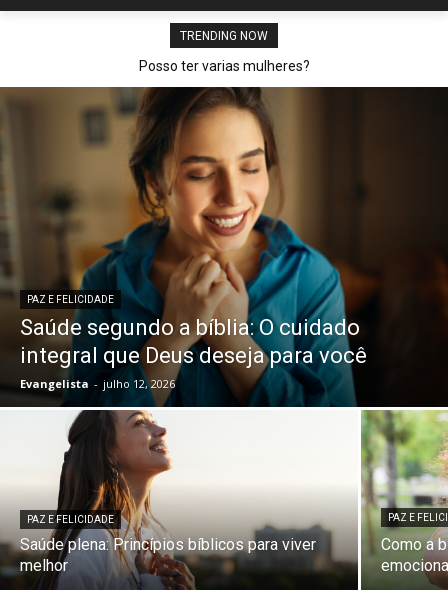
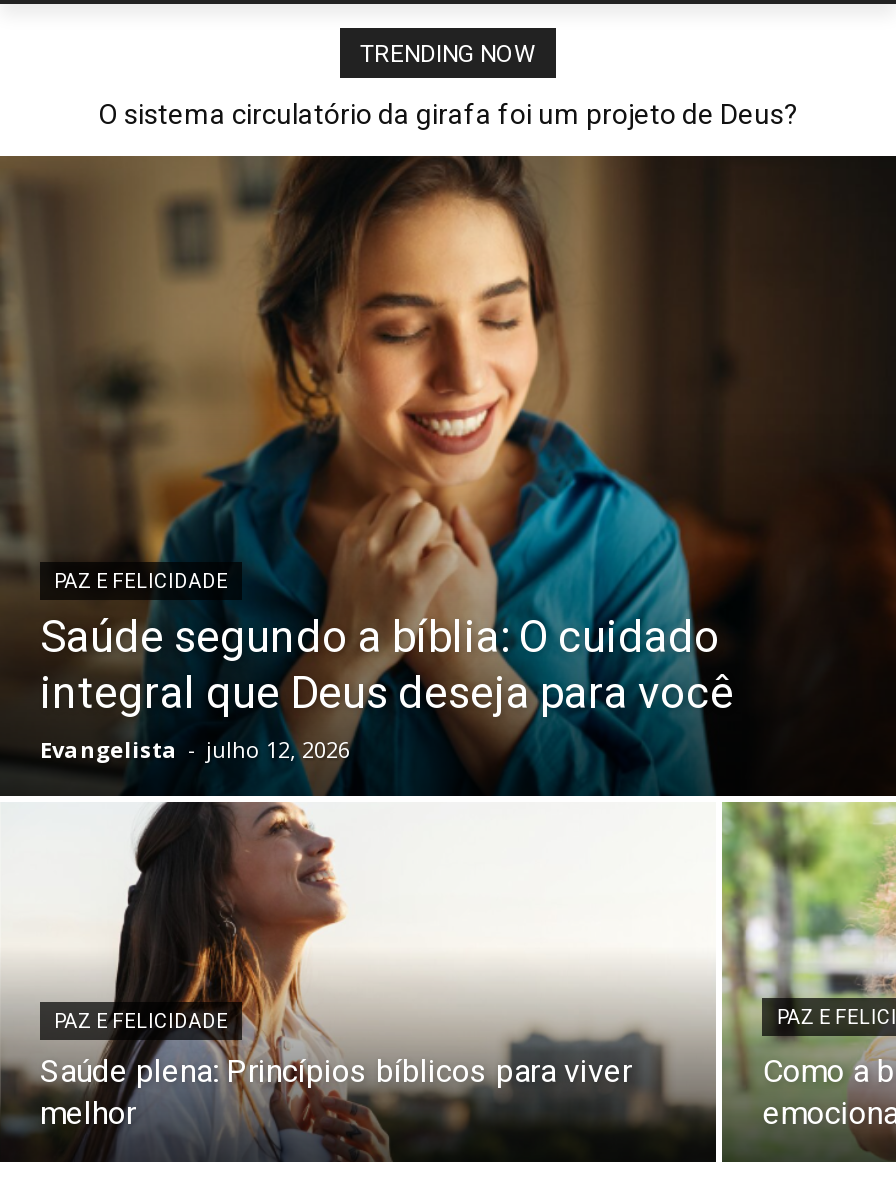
[138,58,309,74] Posso ter varias mulheres? -> [98,98,798,130] O sistema circulatório da girafa foi um projeto de Deus?

